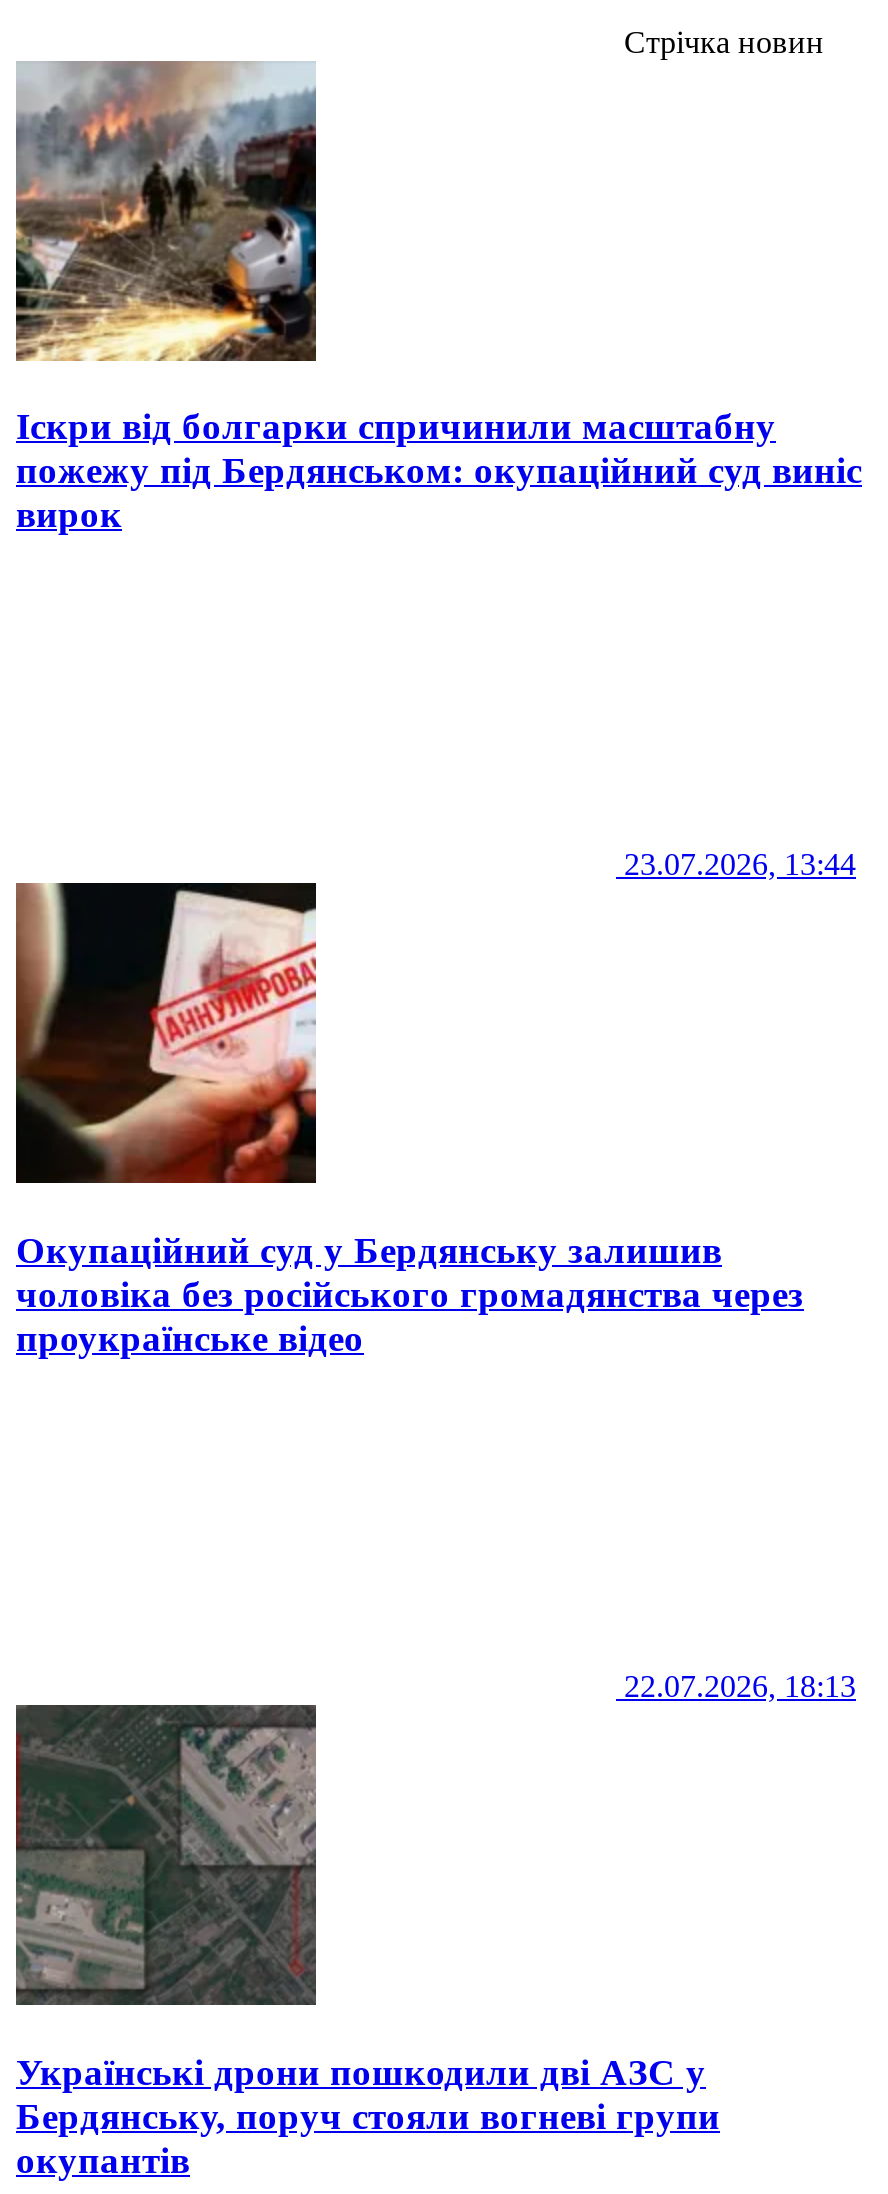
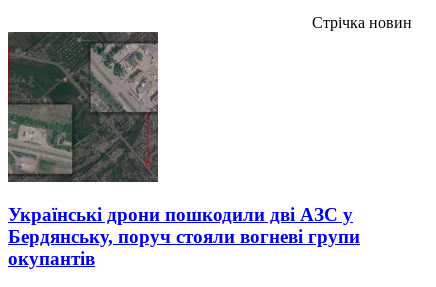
[14,61,862,536] [image] | Іскри від болгарки спричинили масштабну | пожежу під Бердянськом: окупаційний суд виніс | вирок -> none
[616,847,856,881] 23.07.2026, 13:44 -> none
[14,881,804,1358] [image] | Окупаційний суд у Бердянську залишив | чоловіка без російського громадянства через | проукраїнське відео -> none
[616,1670,856,1704] 22.07.2026, 18:13 -> none

